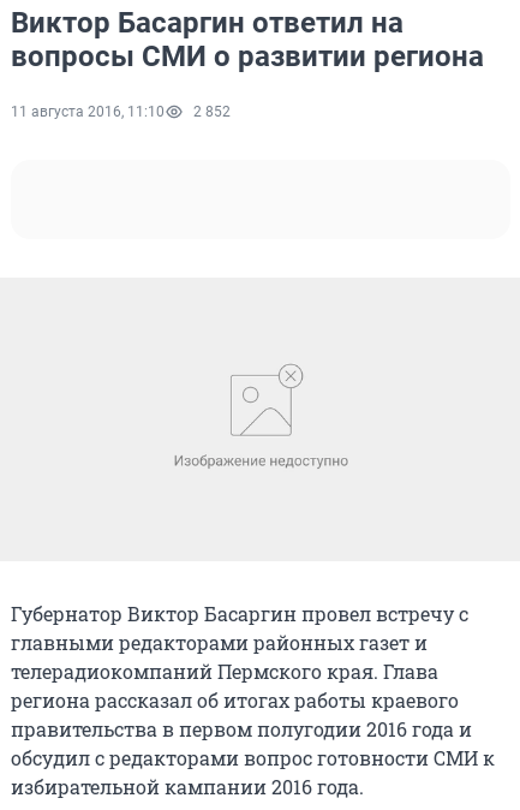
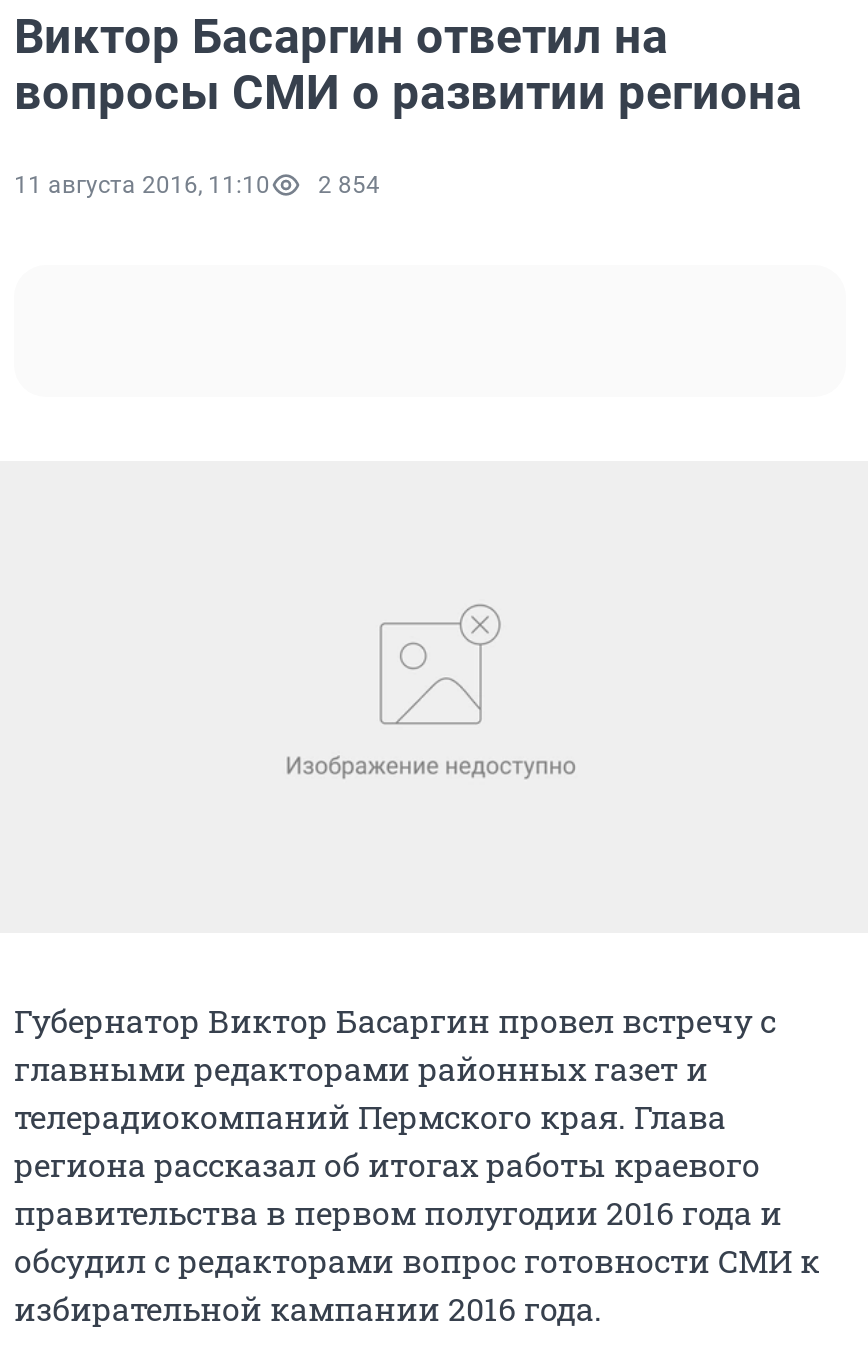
[11,103,231,120] 11 августа 2016, 11:10 2 852 -> [14,171,380,199] 11 августа 2016, 11:10 2 854

